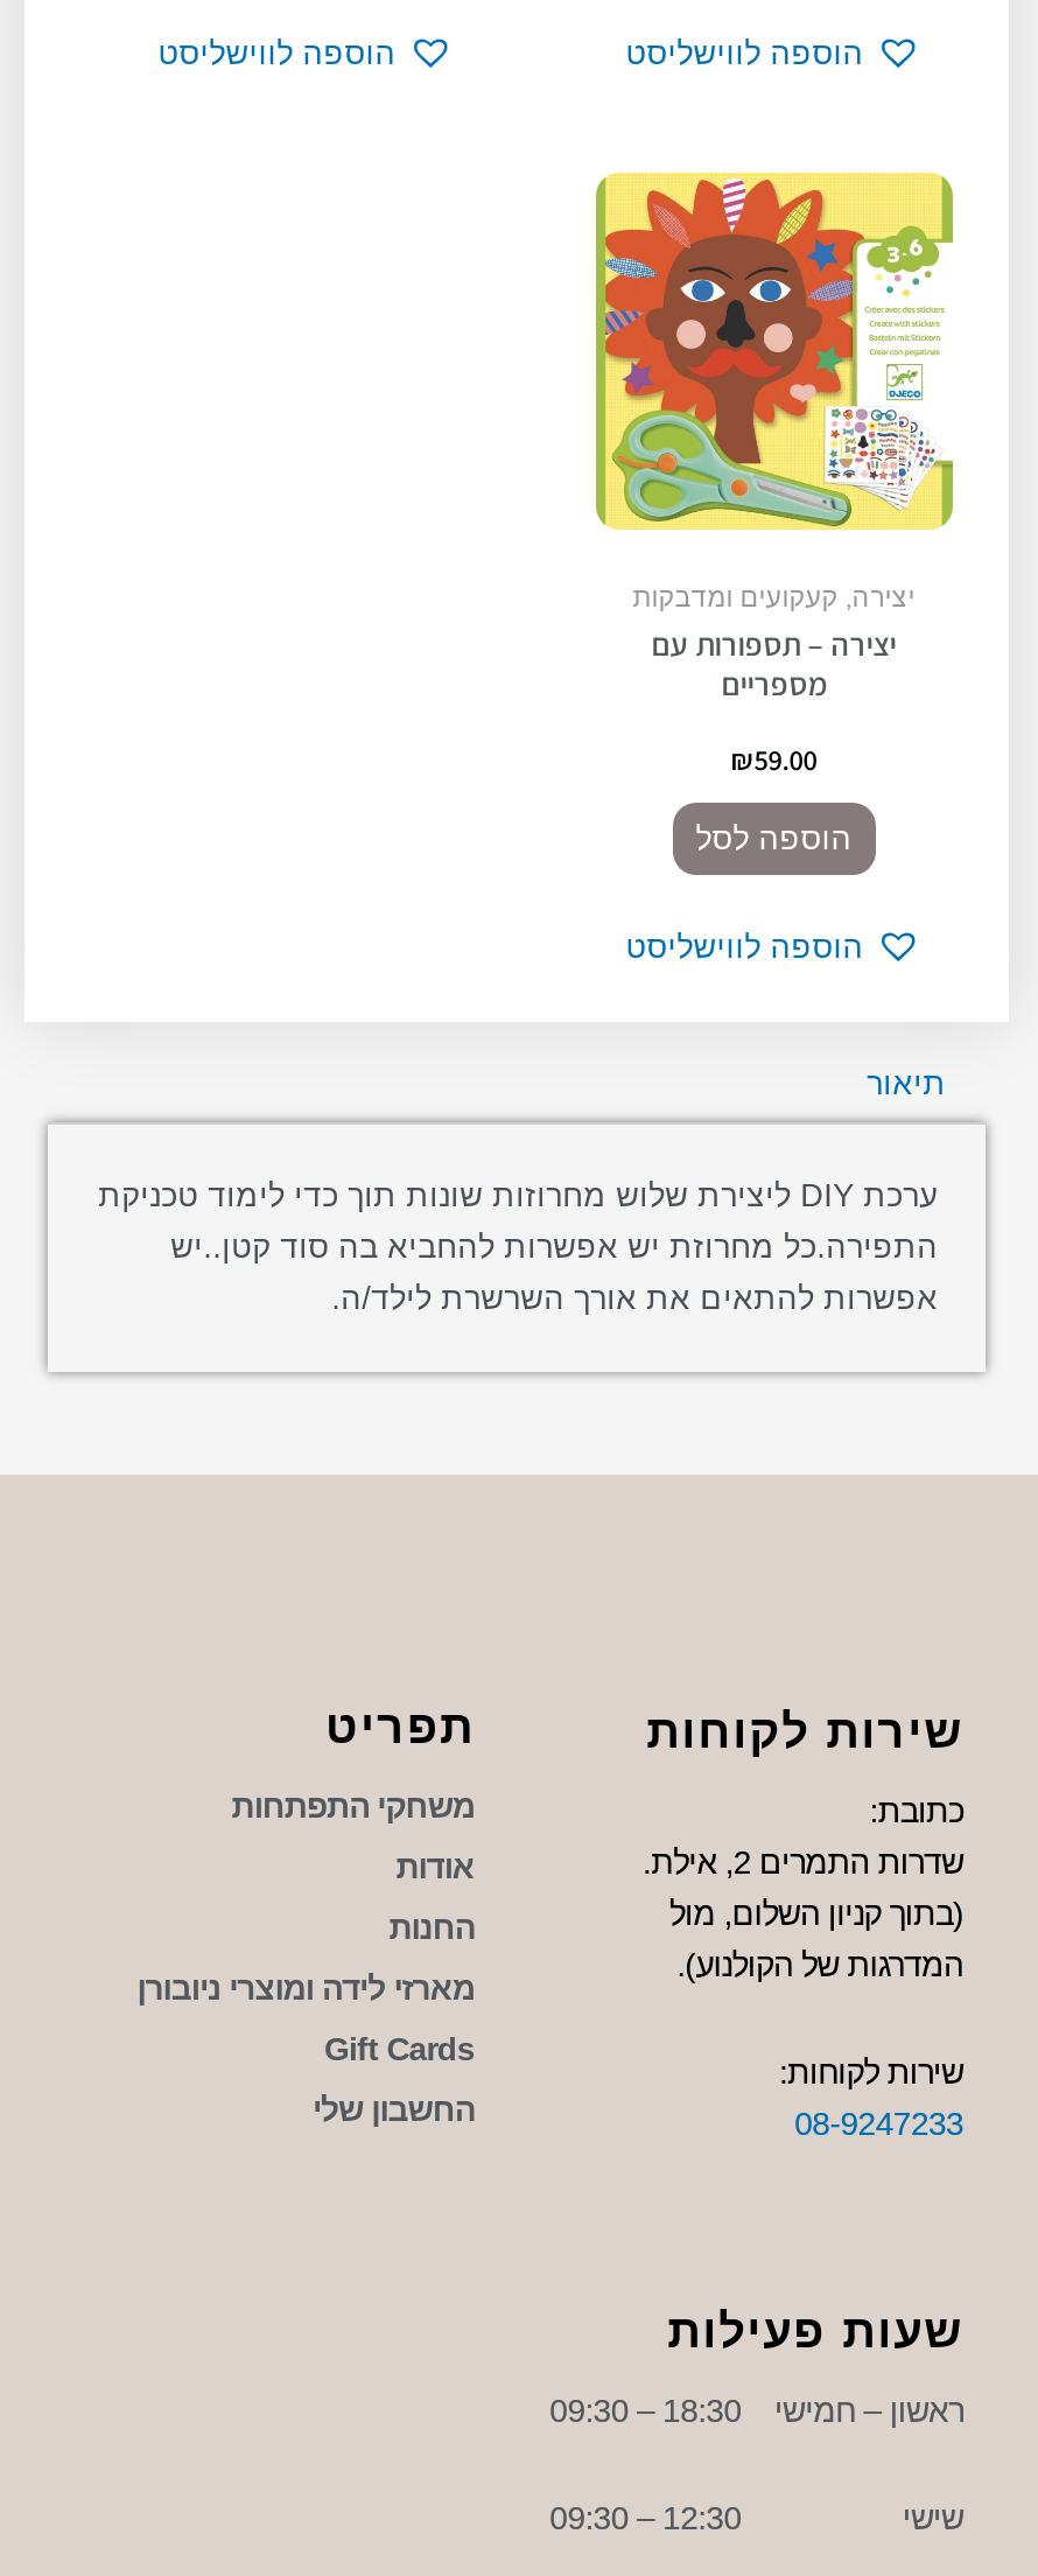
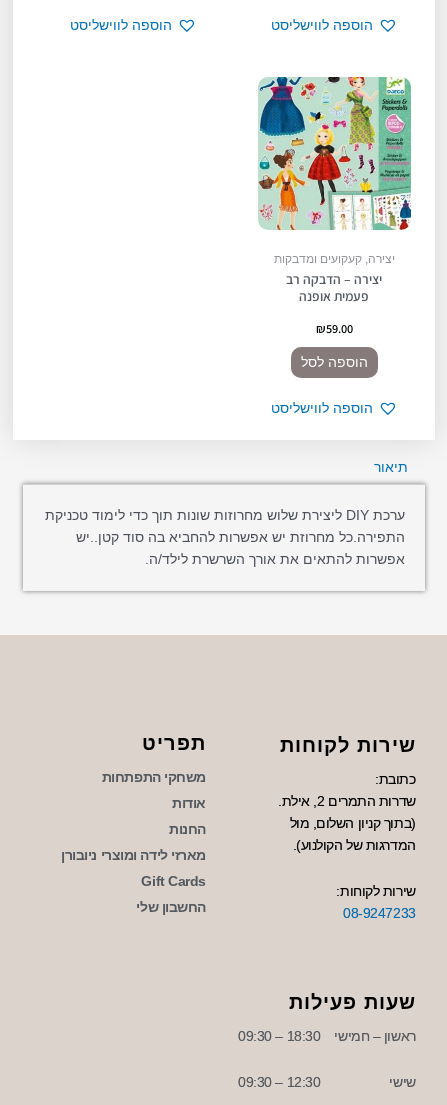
[594,170,955,706] [image] | יצירה – תספורות עם | מספריים -> [258,76,412,305] [image] | יצירה – הדבקה רב | פעמית אופנה

